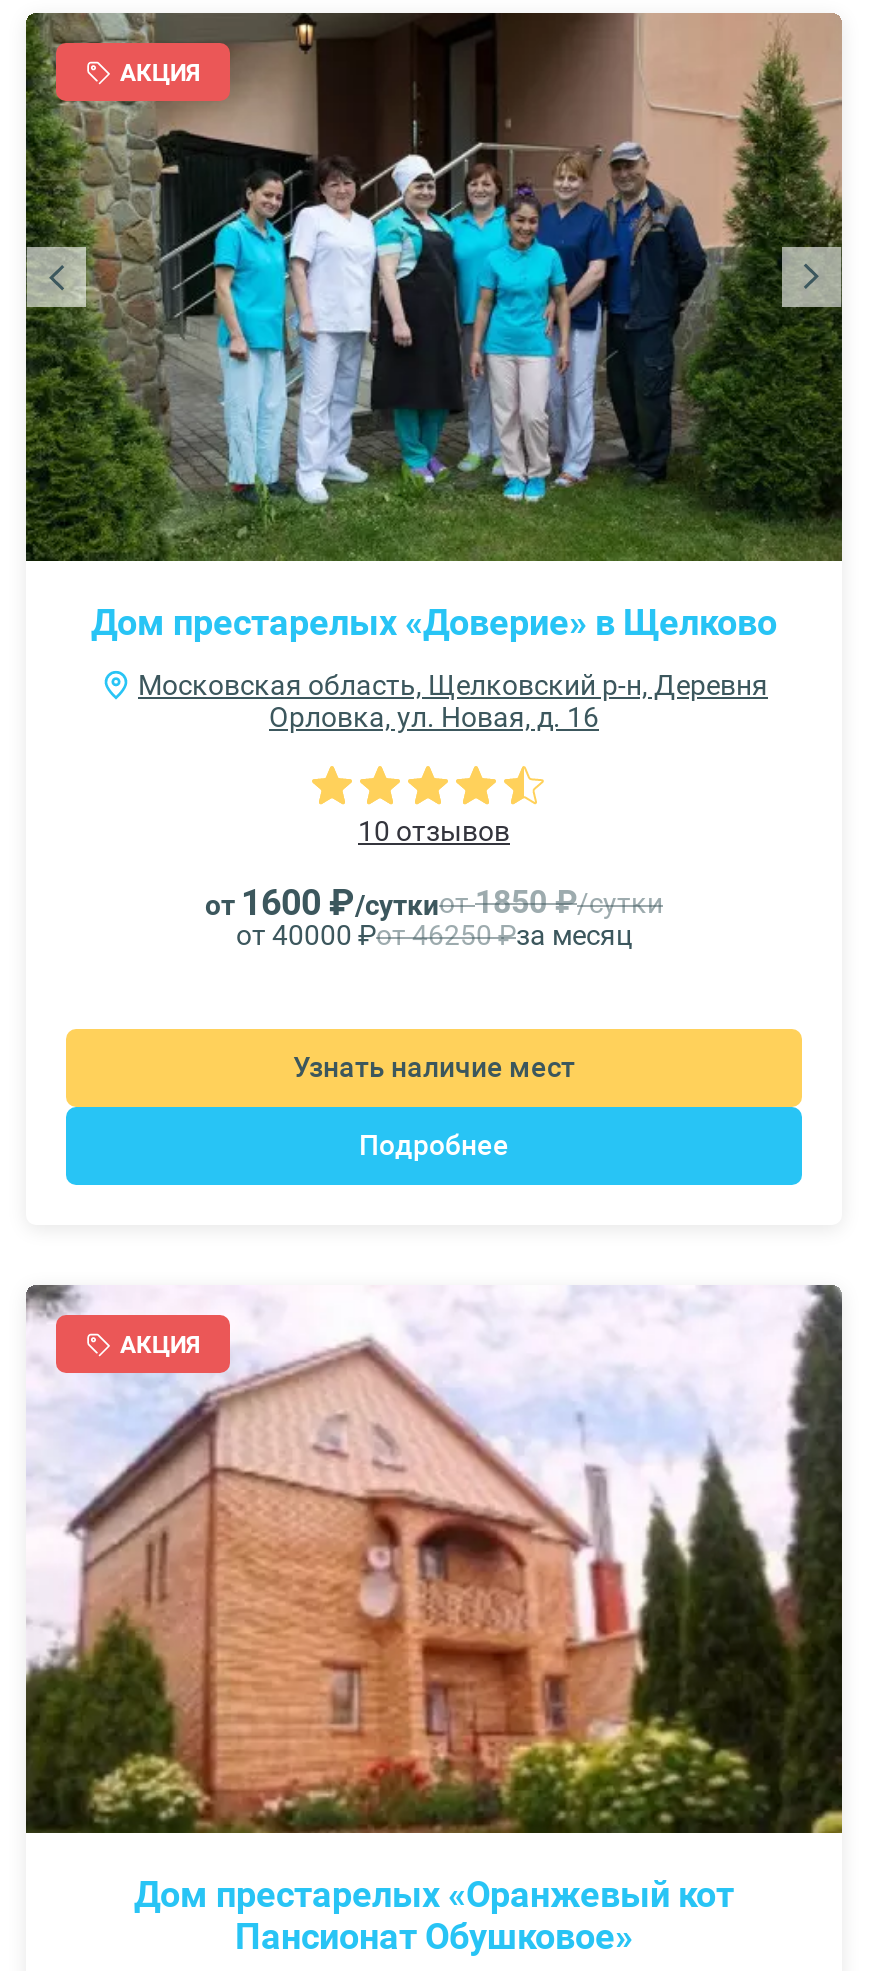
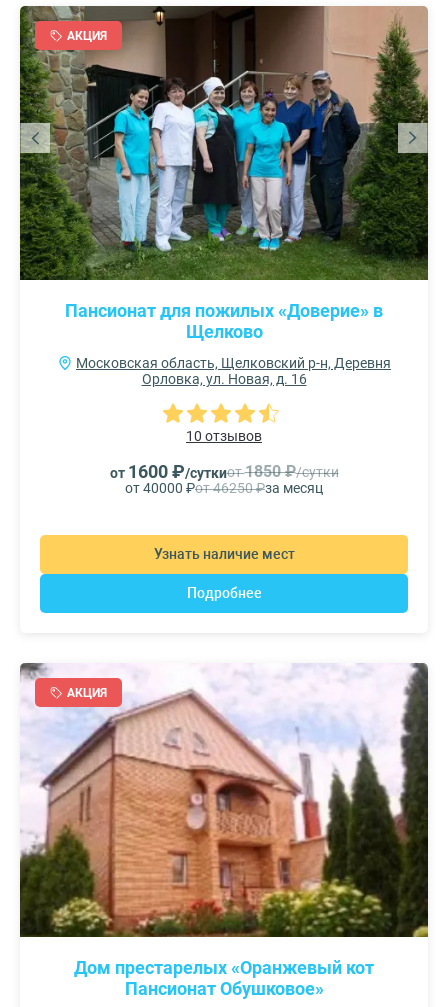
[91,602,777,644] Дом престарелых «Доверие» в Щелково -> [65,300,383,342] Пансионат для пожилых «Доверие» в | Щелково

